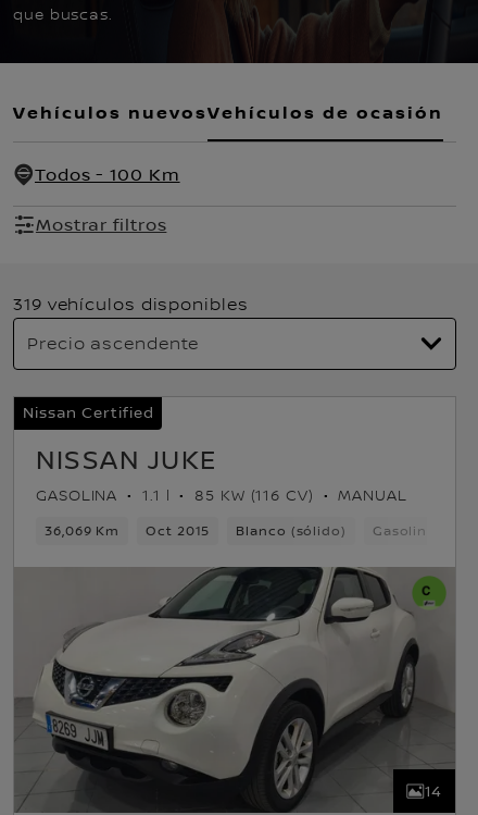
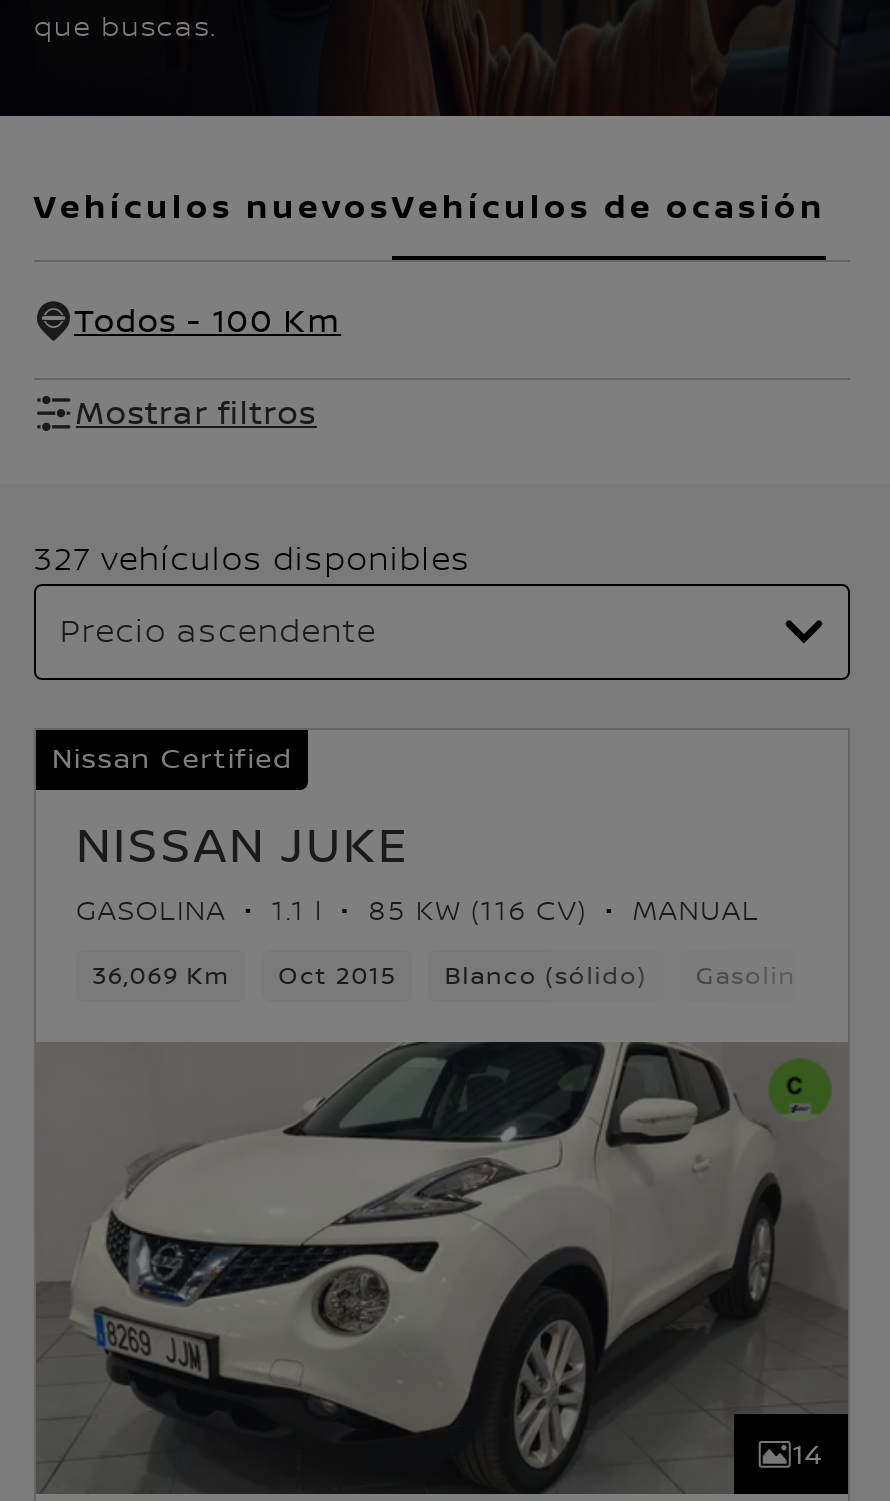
[13,292,248,316] 319 vehículos disponibles -> [34,536,471,580] 327 vehículos disponibles

